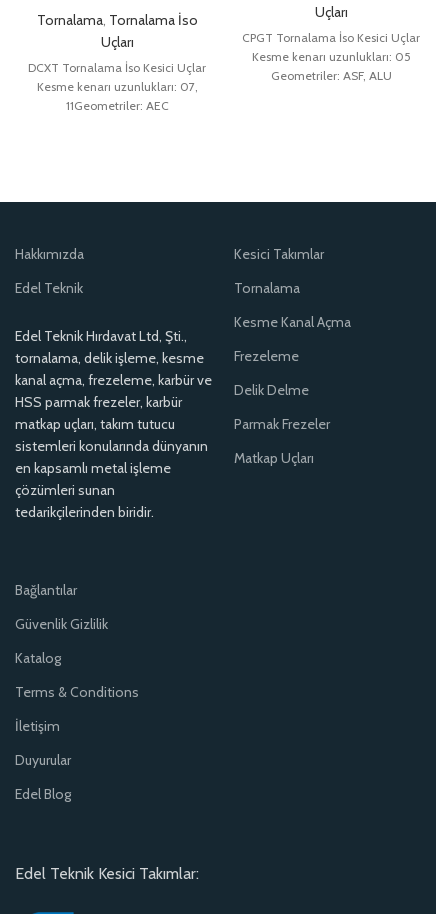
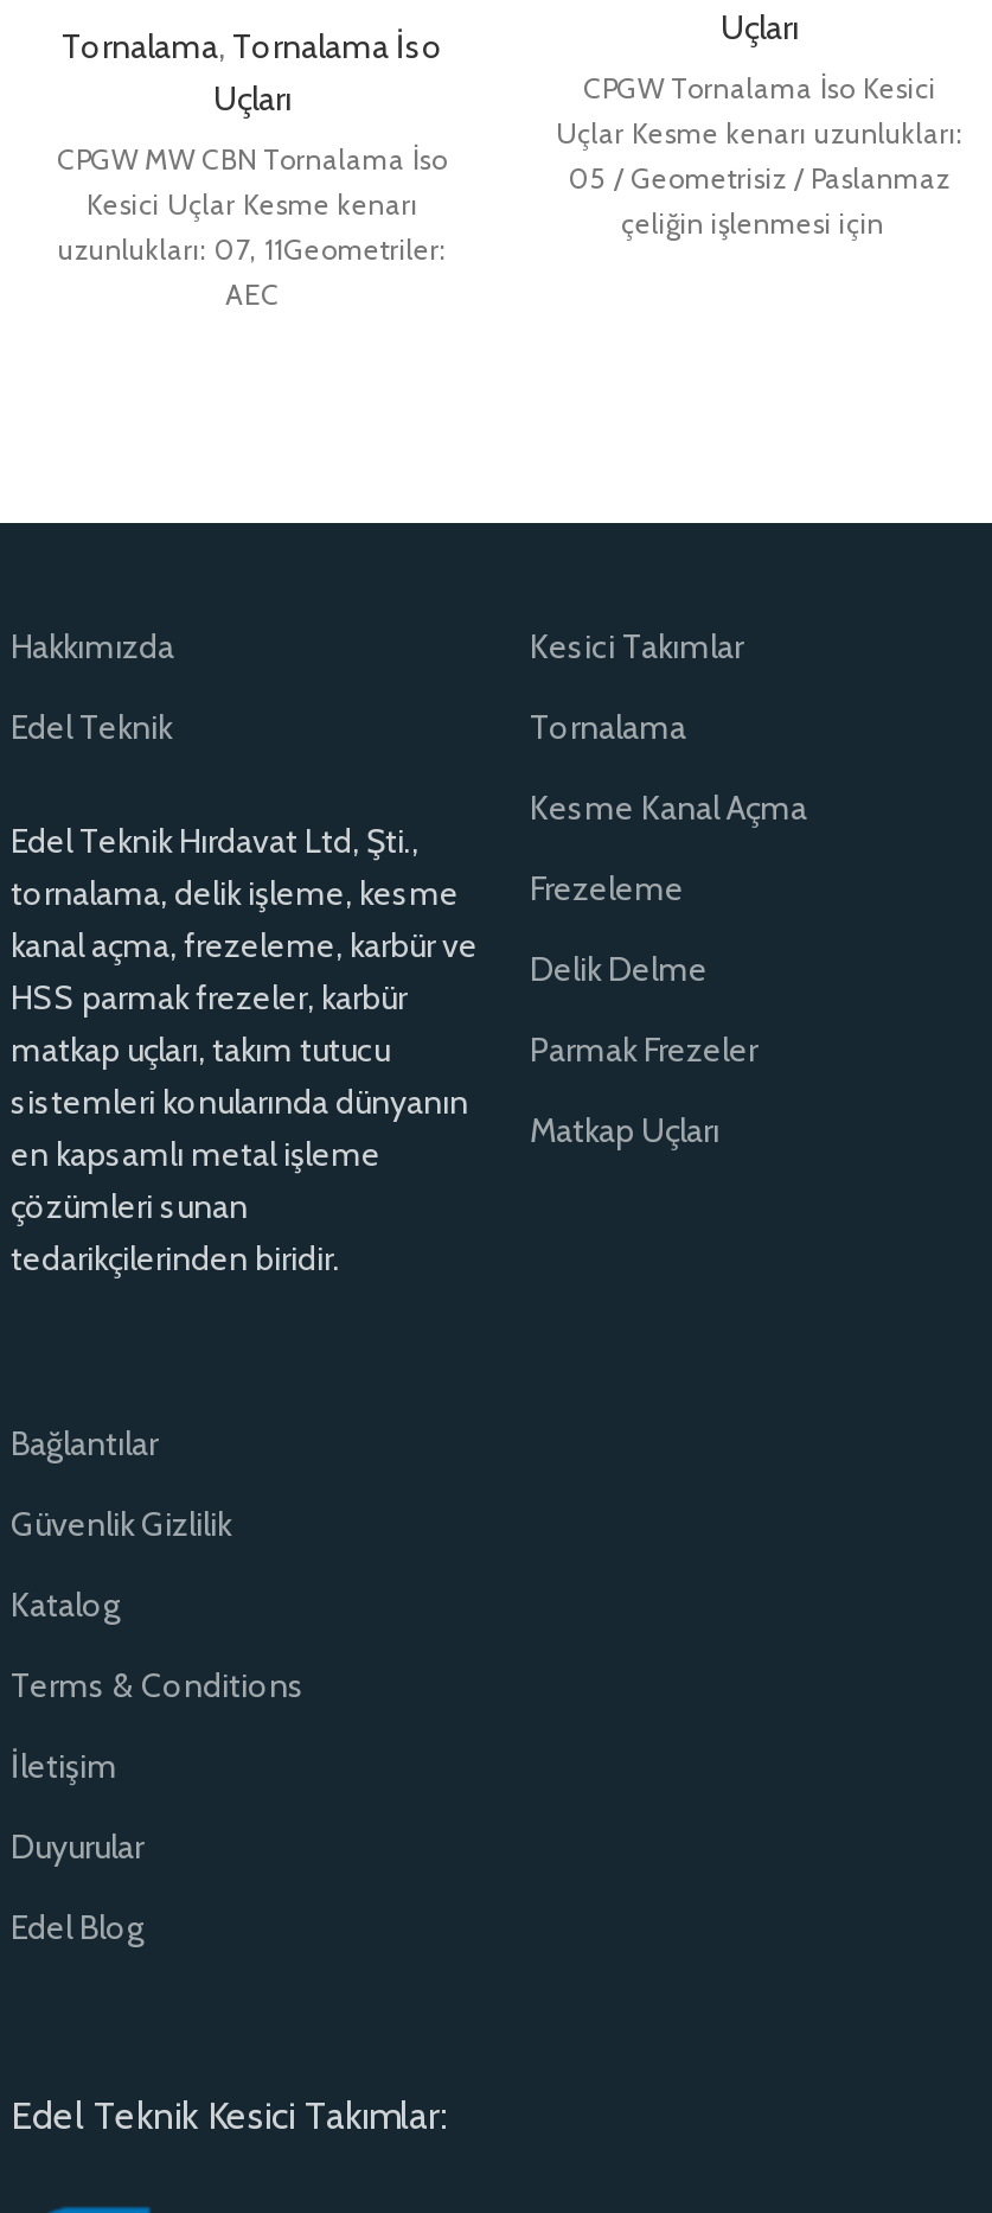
[242,30,420,83] CPGT Tornalama İso Kesici Uçlar | Kesme kenarı uzunlukları: 05 | Geometriler: ASF, ALU -> [556,70,964,241] CPGW Tornalama İso Kesici | Uçlar Kesme kenarı uzunlukları: | 05 / Geometrisiz / Paslanmaz | çeliğin işlenmesi için
[28,60,206,113] DCXT Tornalama İso Kesici Uçlar | Kesme kenarı uzunlukları: 07, | 11Geometriler: AEC -> [57,142,448,312] CPGW MW CBN Tornalama İso | Kesici Uçlar Kesme kenarı | uzunlukları: 07, 11Geometriler: | AEC

